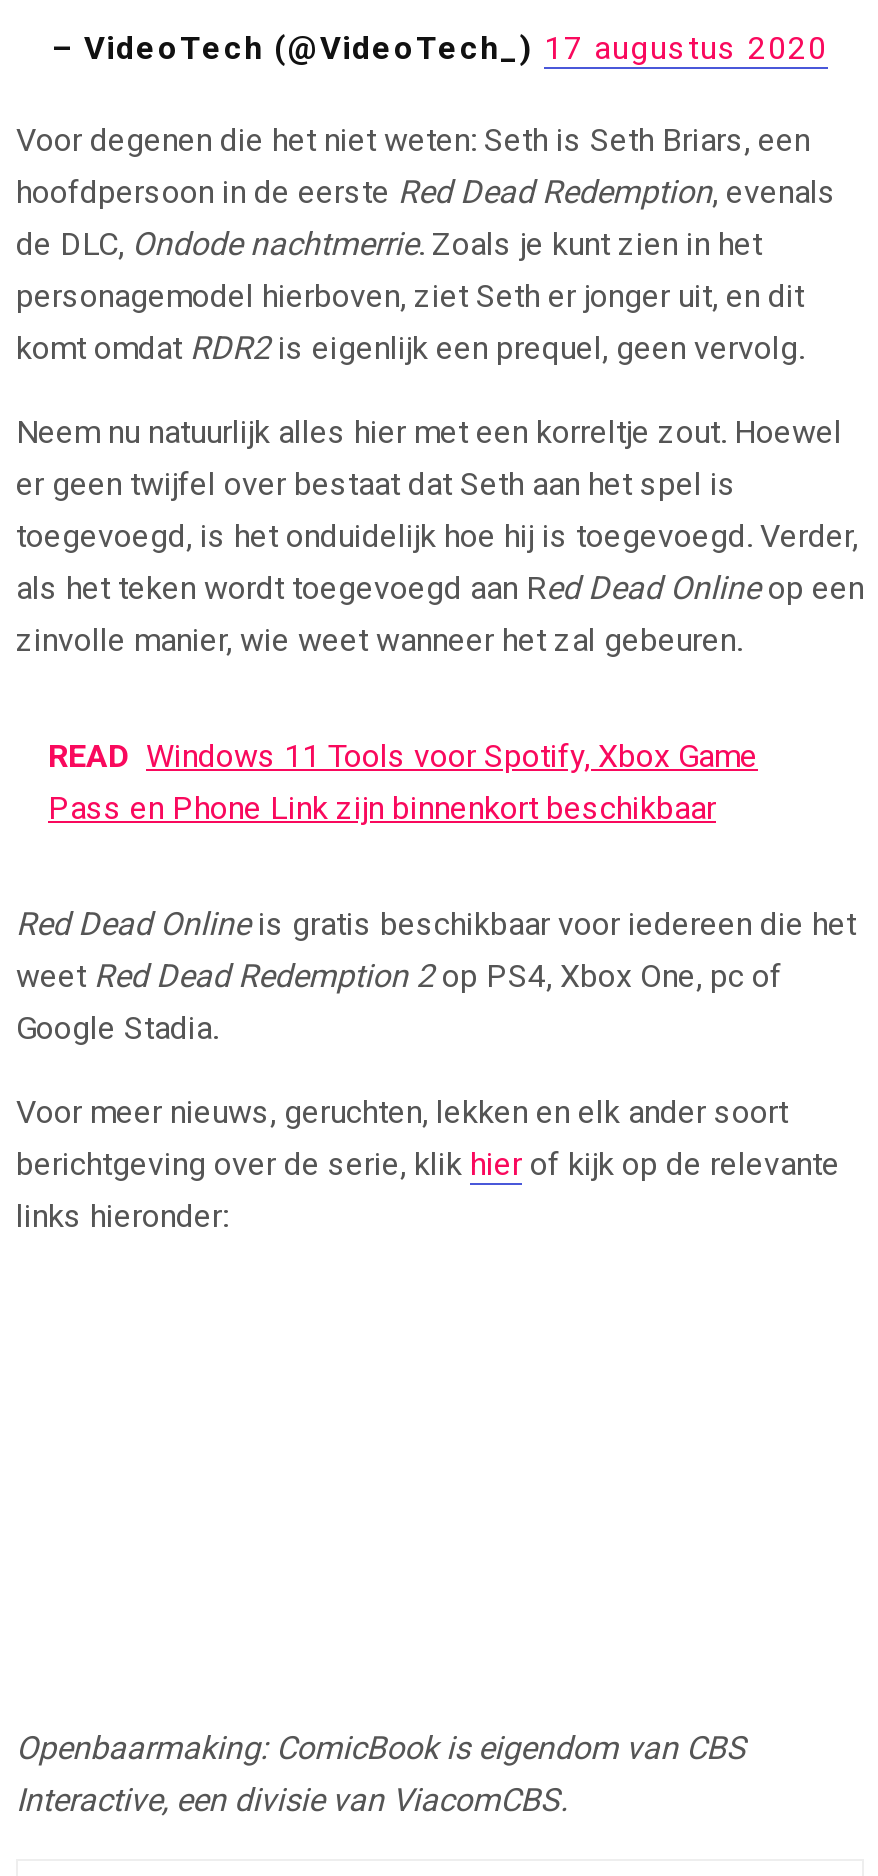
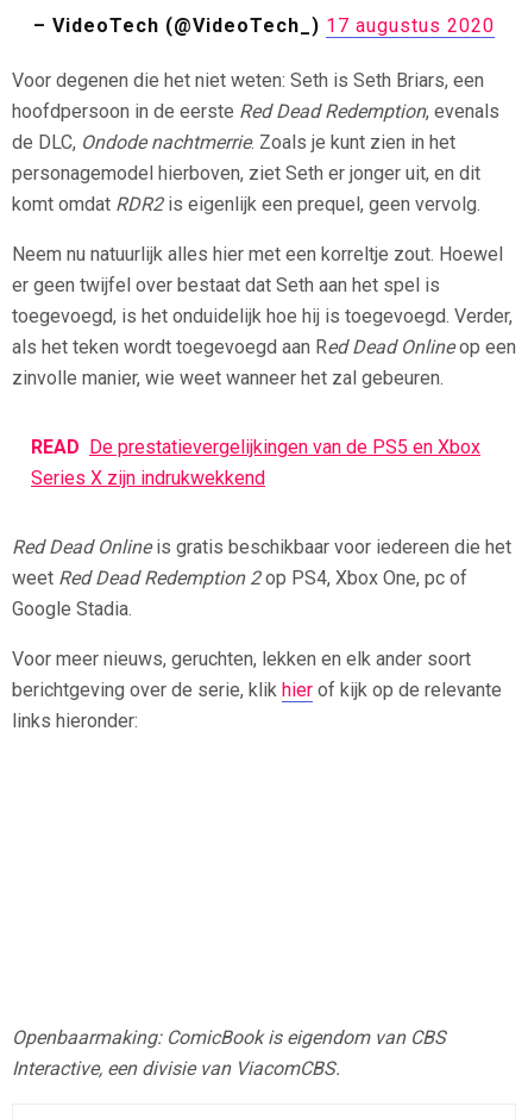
[48,736,758,826] READ Windows 11 Tools voor Spotify, Xbox Game | Pass en Phone Link zijn binnenkort beschikbaar -> [31,435,480,489] READ De prestatievergelijkingen van de PS5 en Xbox | Series X zijn indrukwekkend

